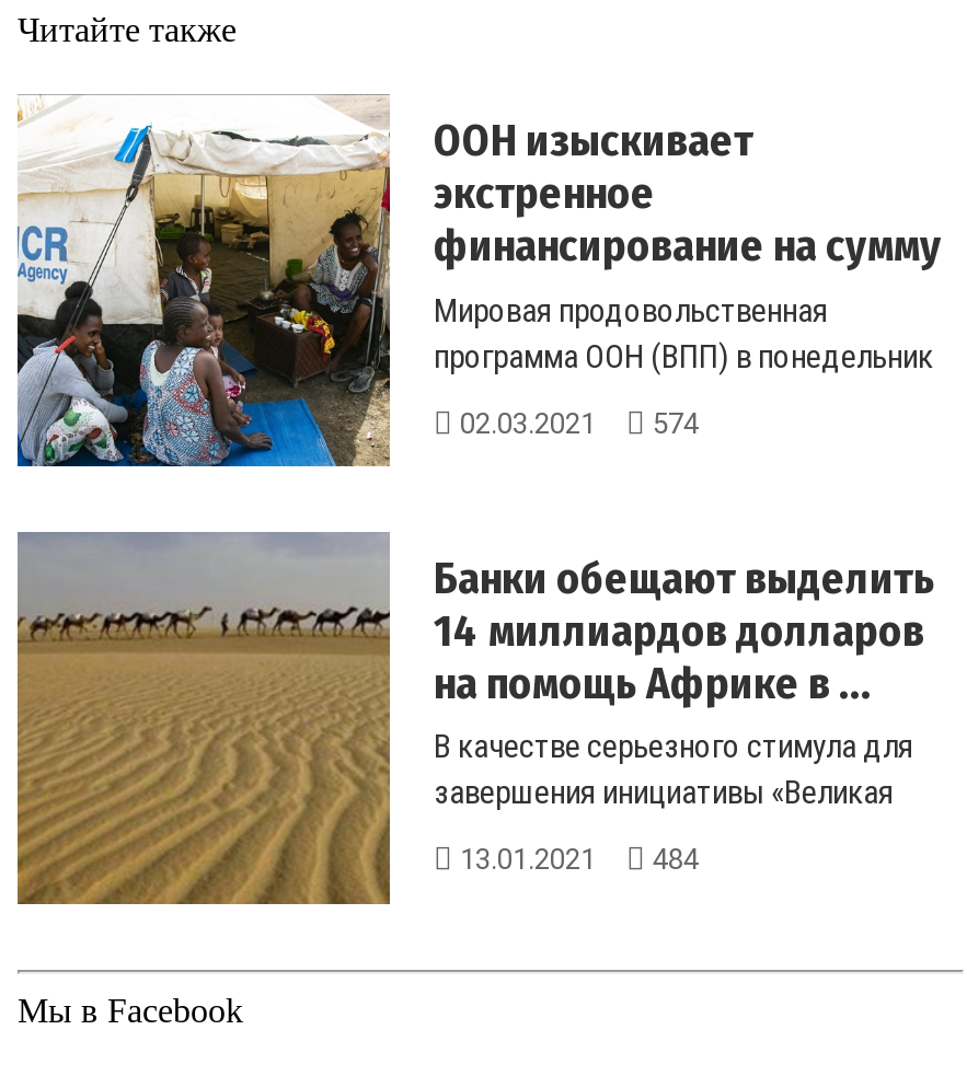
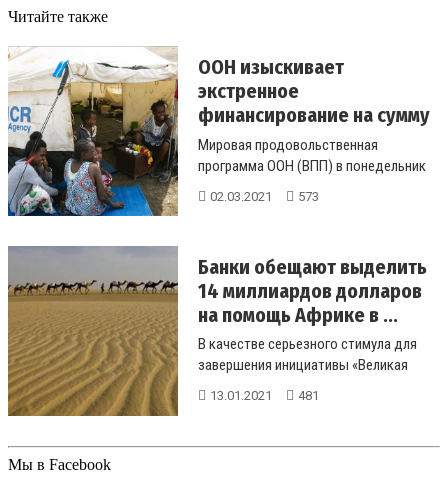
[460,408,699,441] 02.03.2021 574 -> [210,189,319,204] 02.03.2021 573
[460,844,699,876] 13.01.2021 484 -> [210,388,319,403] 13.01.2021 481

